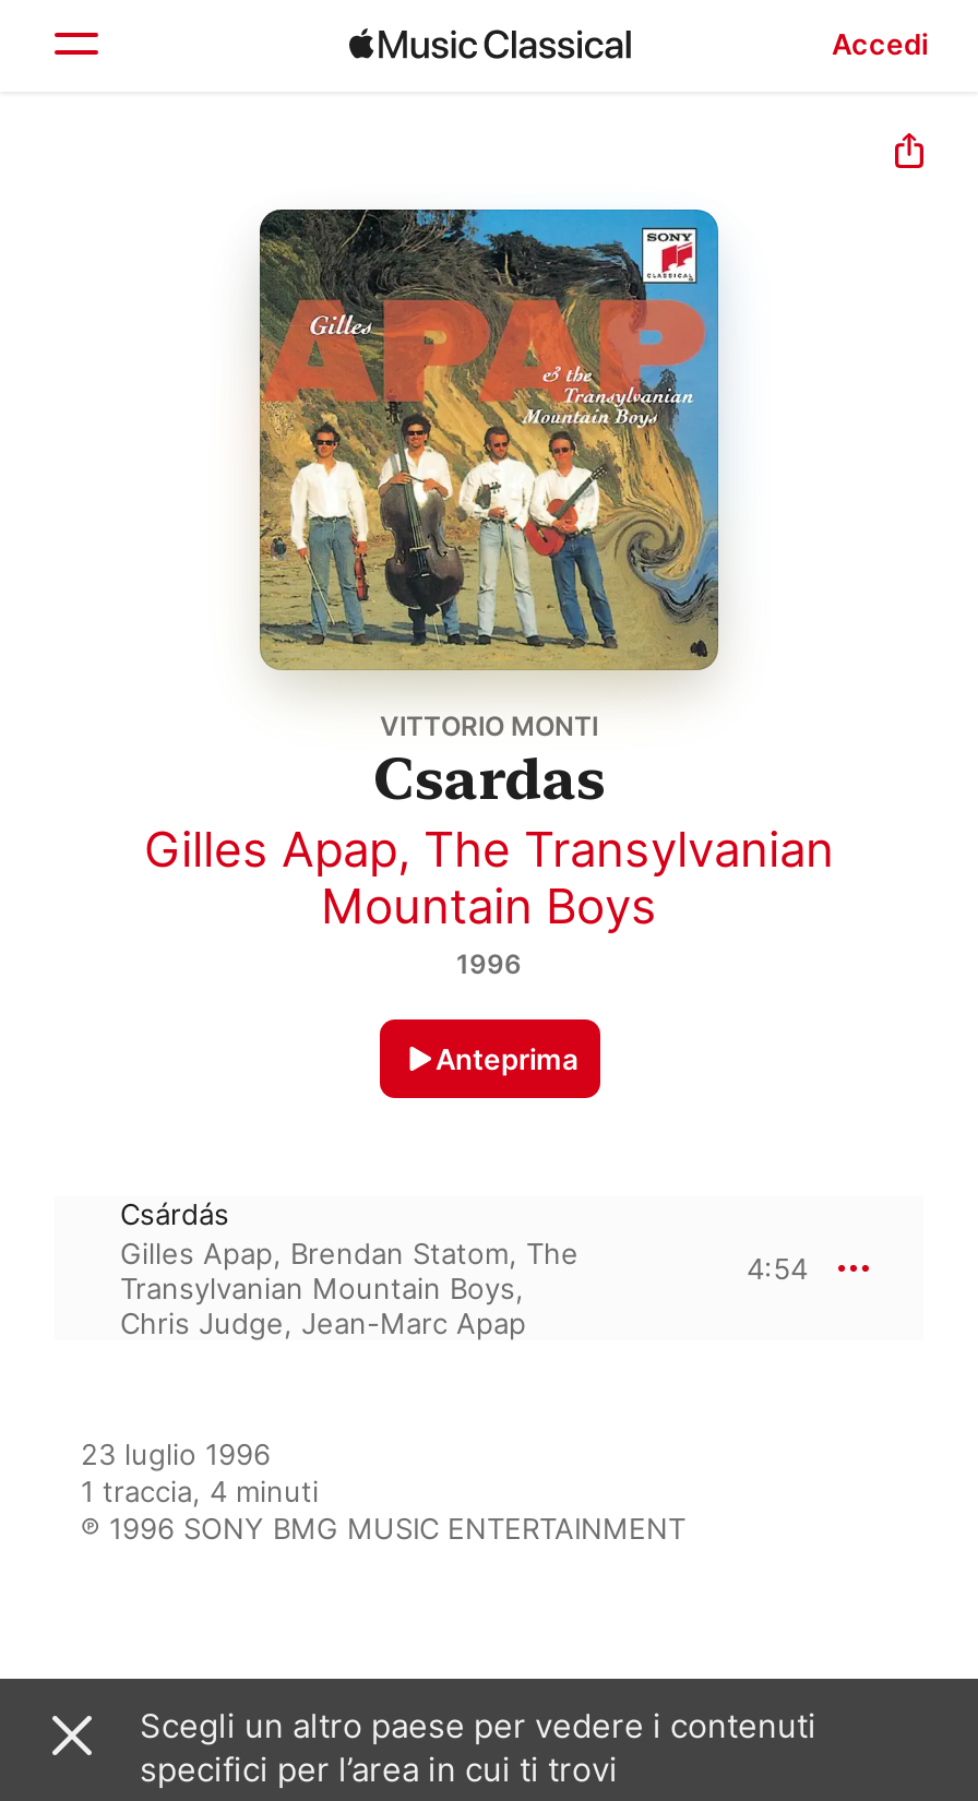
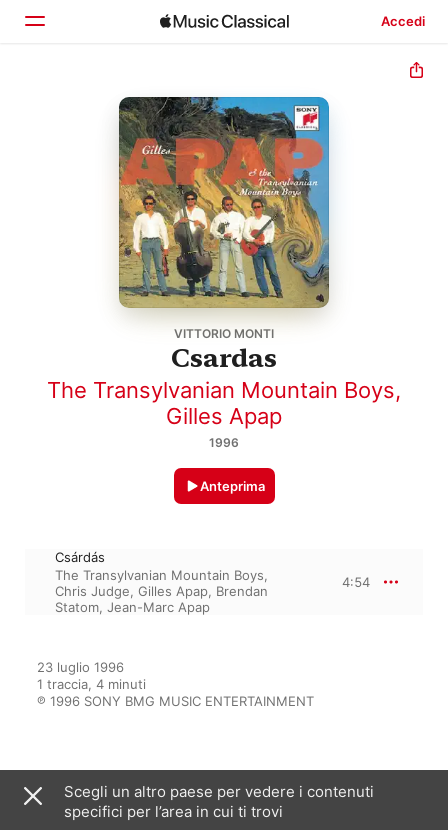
[144,821,834,934] Gilles Apap, The Transylvanian | Mountain Boys -> [47,377,401,429] The Transylvanian Mountain Boys, | Gilles Apap
[120,1236,579,1340] Gilles Apap, Brendan Statom, The | Transylvanian Mountain Boys, | Chris Judge, Jean-Marc Apap -> [55,567,268,615] The Transylvanian Mountain Boys, | Chris Judge, Gilles Apap, Brendan | Statom, Jean-Marc Apap

